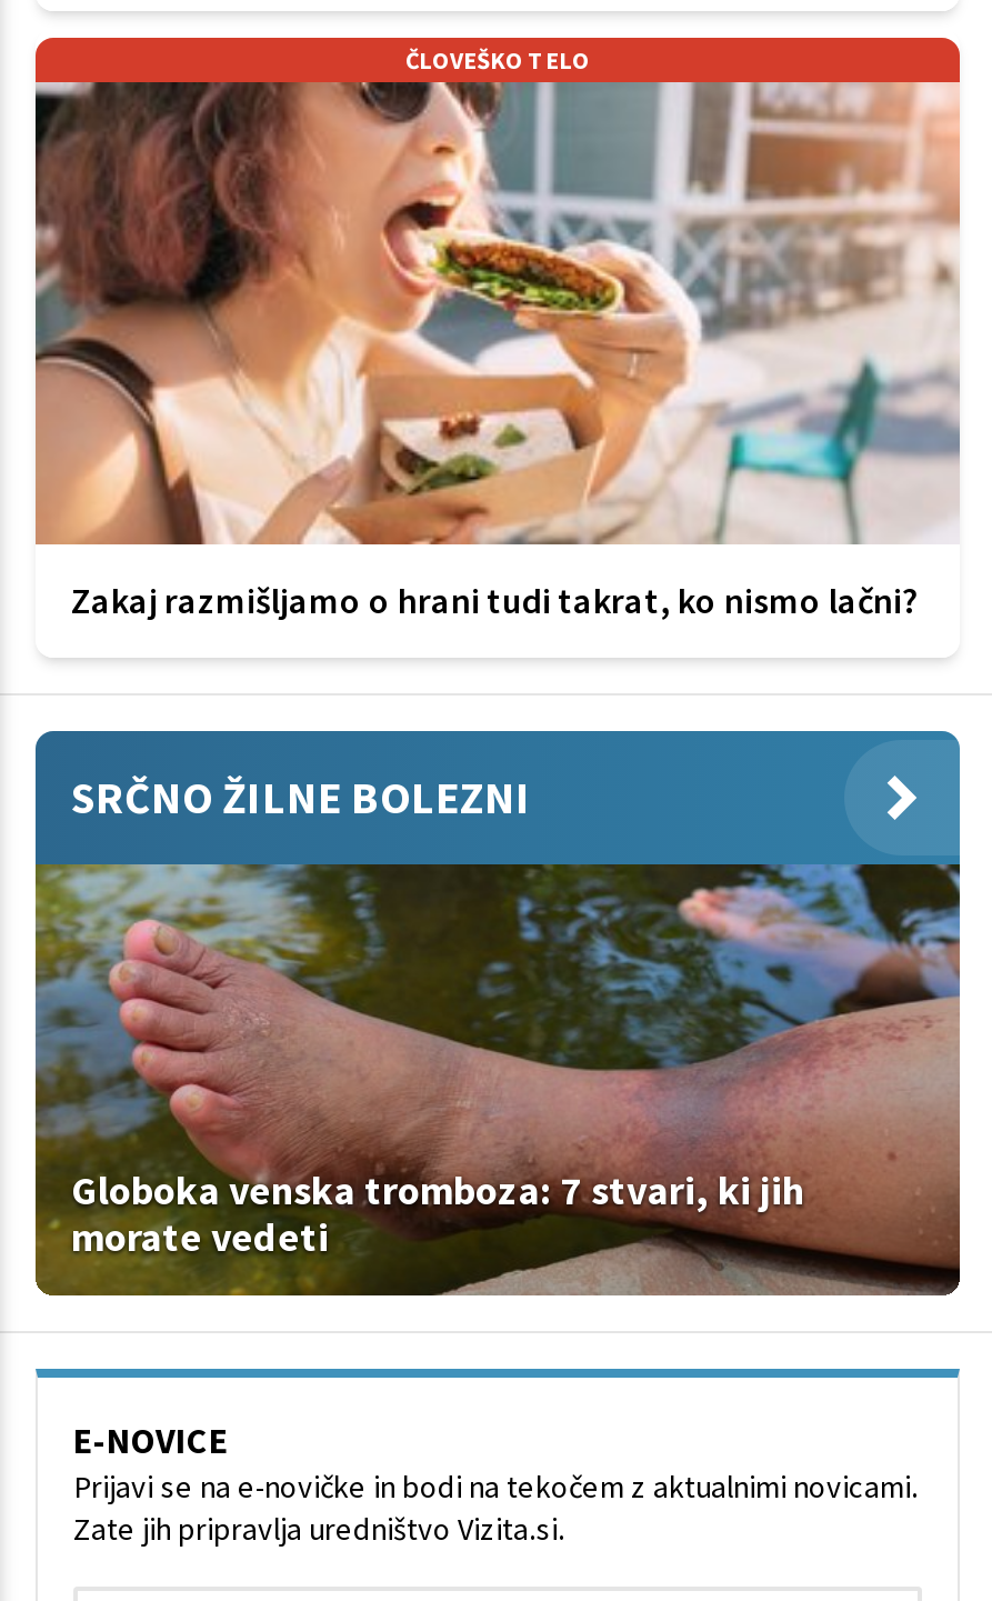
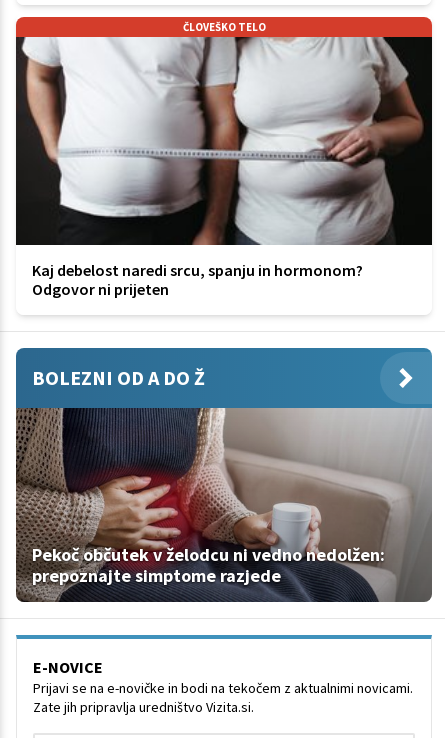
[33,80,960,622] [image] | Zakaj razmišljamo o hrani tudi takrat, ko nismo lačni? -> [15,36,433,299] [image] | Kaj debelost naredi srcu, spanju in hormonom? | Odgovor ni prijeten
[71,768,531,824] SRČNO ŽILNE BOLEZNI -> [32,365,205,390] BOLEZNI OD A DO Ž
[36,862,960,1298] [image] | Globoka venska tromboza: 7 stvari, ki jih | morate vedeti -> [15,407,432,603] [image] | Pekoč občutek v želodcu ni vedno nedolžen: | prepoznajte simptome razjede

